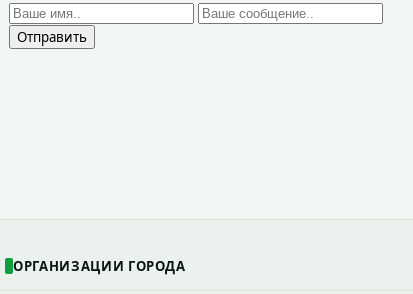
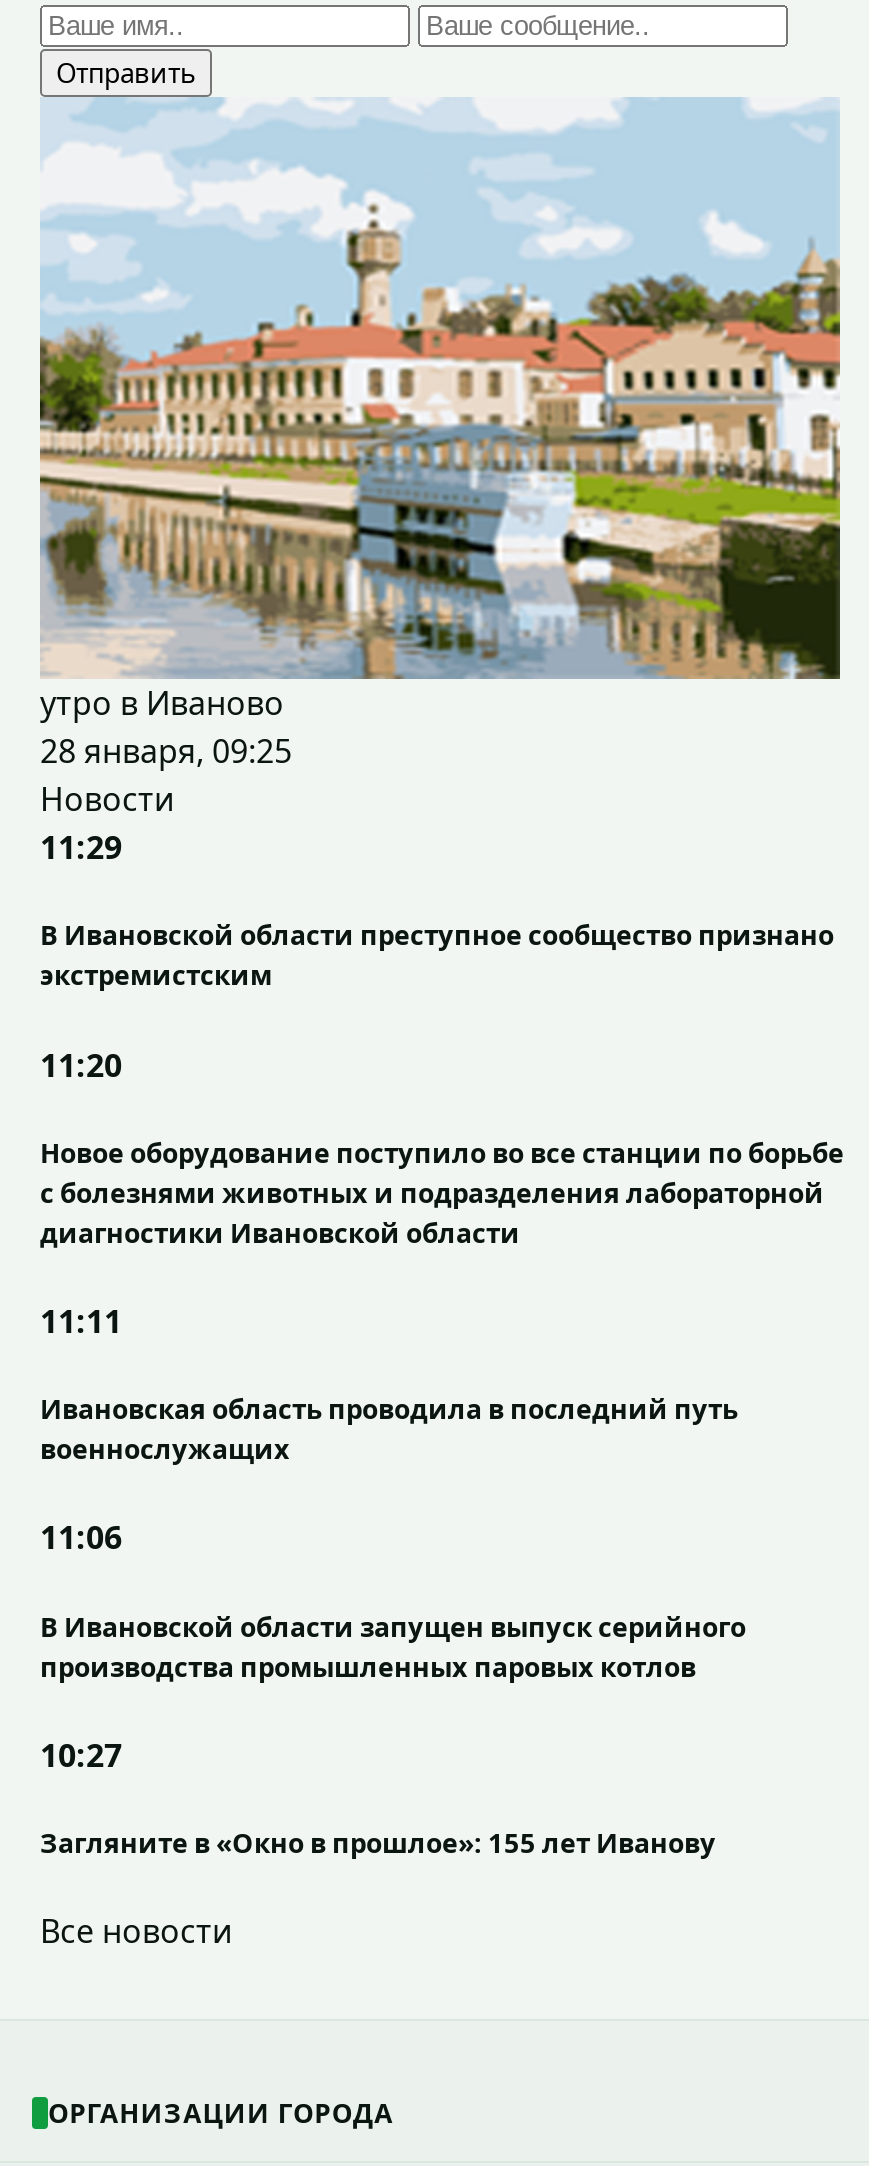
none -> [38,97,844,1953] [image] | утро в Иваново | 28 января, 09:25 | Новости | 11:29 | В Ивановской области преступное сообщество признано | экстремистским | 11:20 | Новое оборудование поступило во все станции по борьбе | с болезнями животных и подразделения лабораторной | диагностики Ивановской области | 11:11 | Ивановская область проводила в последний путь | военнослужащих | 11:06 | В Ивановской области запущен выпуск серийного | производства промышленных паровых котлов | 10:27 | Загляните в «Окно в прошлое»: 155 лет Иванову | Все новости

